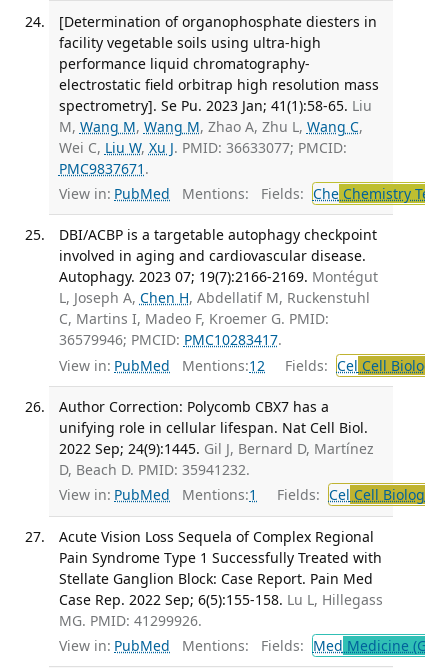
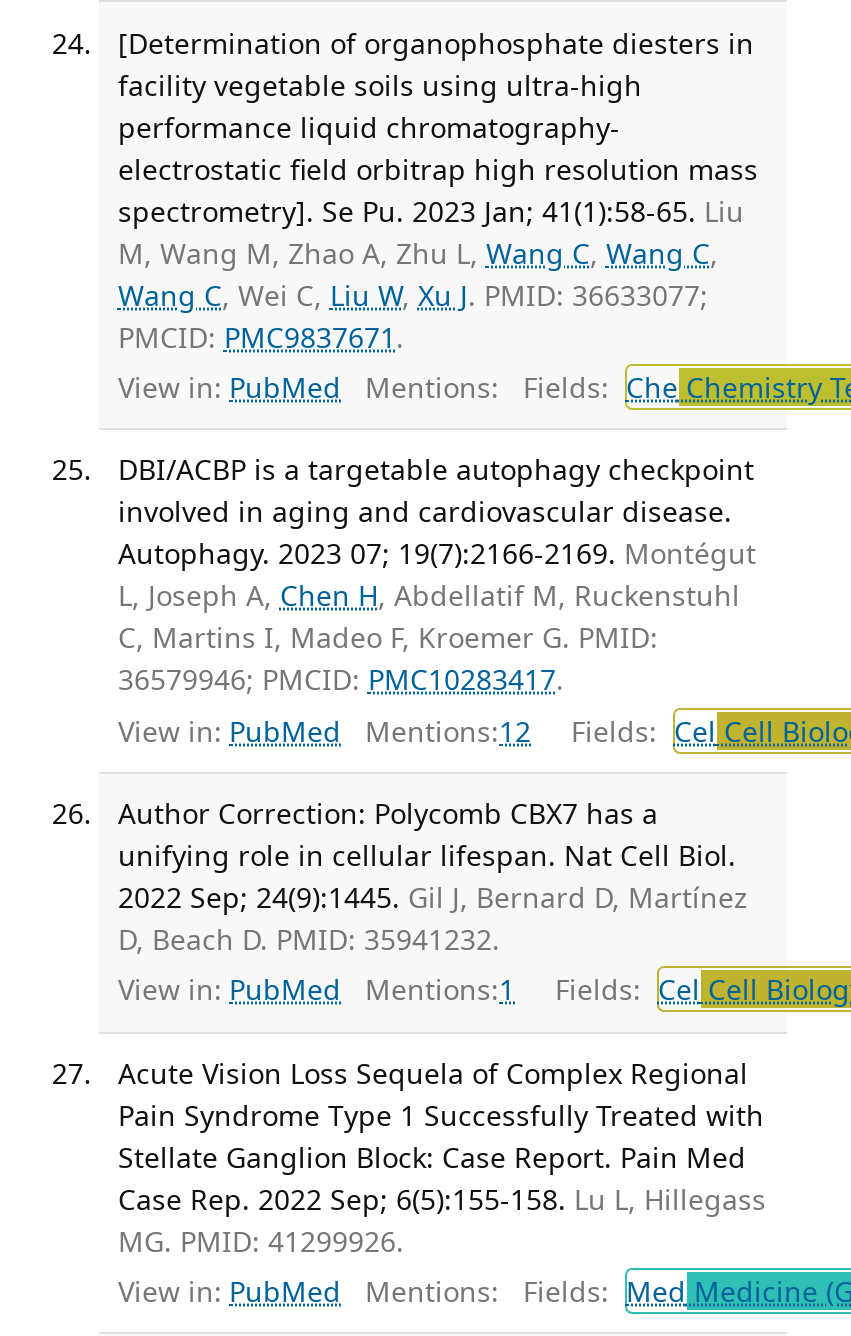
[58,117,362,178] M, Wang M, Wang M, Zhao A, Zhu L, Wang C, | Wei C, Liu W, Xu J. PMID: 36633077; PMCID: | PMC9837671. -> [118,233,718,355] M, Wang M, Zhao A, Zhu L, Wang C, Wang C, | Wang C, Wei C, Liu W, Xu J. PMID: 36633077; | PMCID: PMC9837671.

